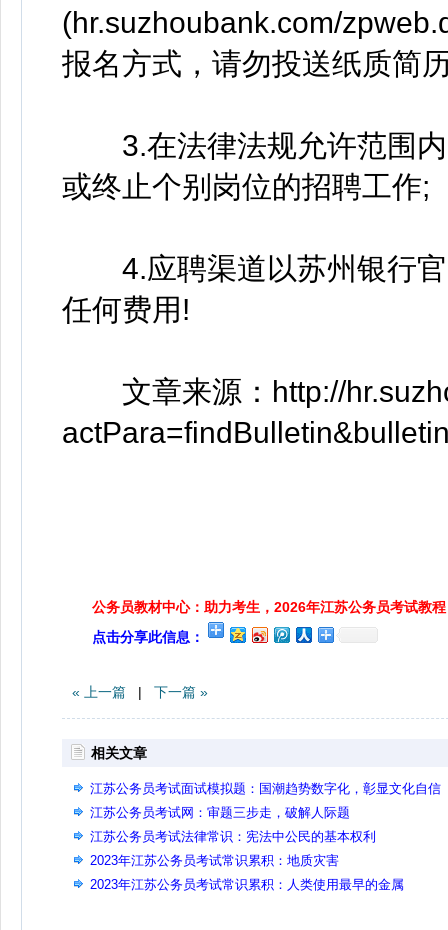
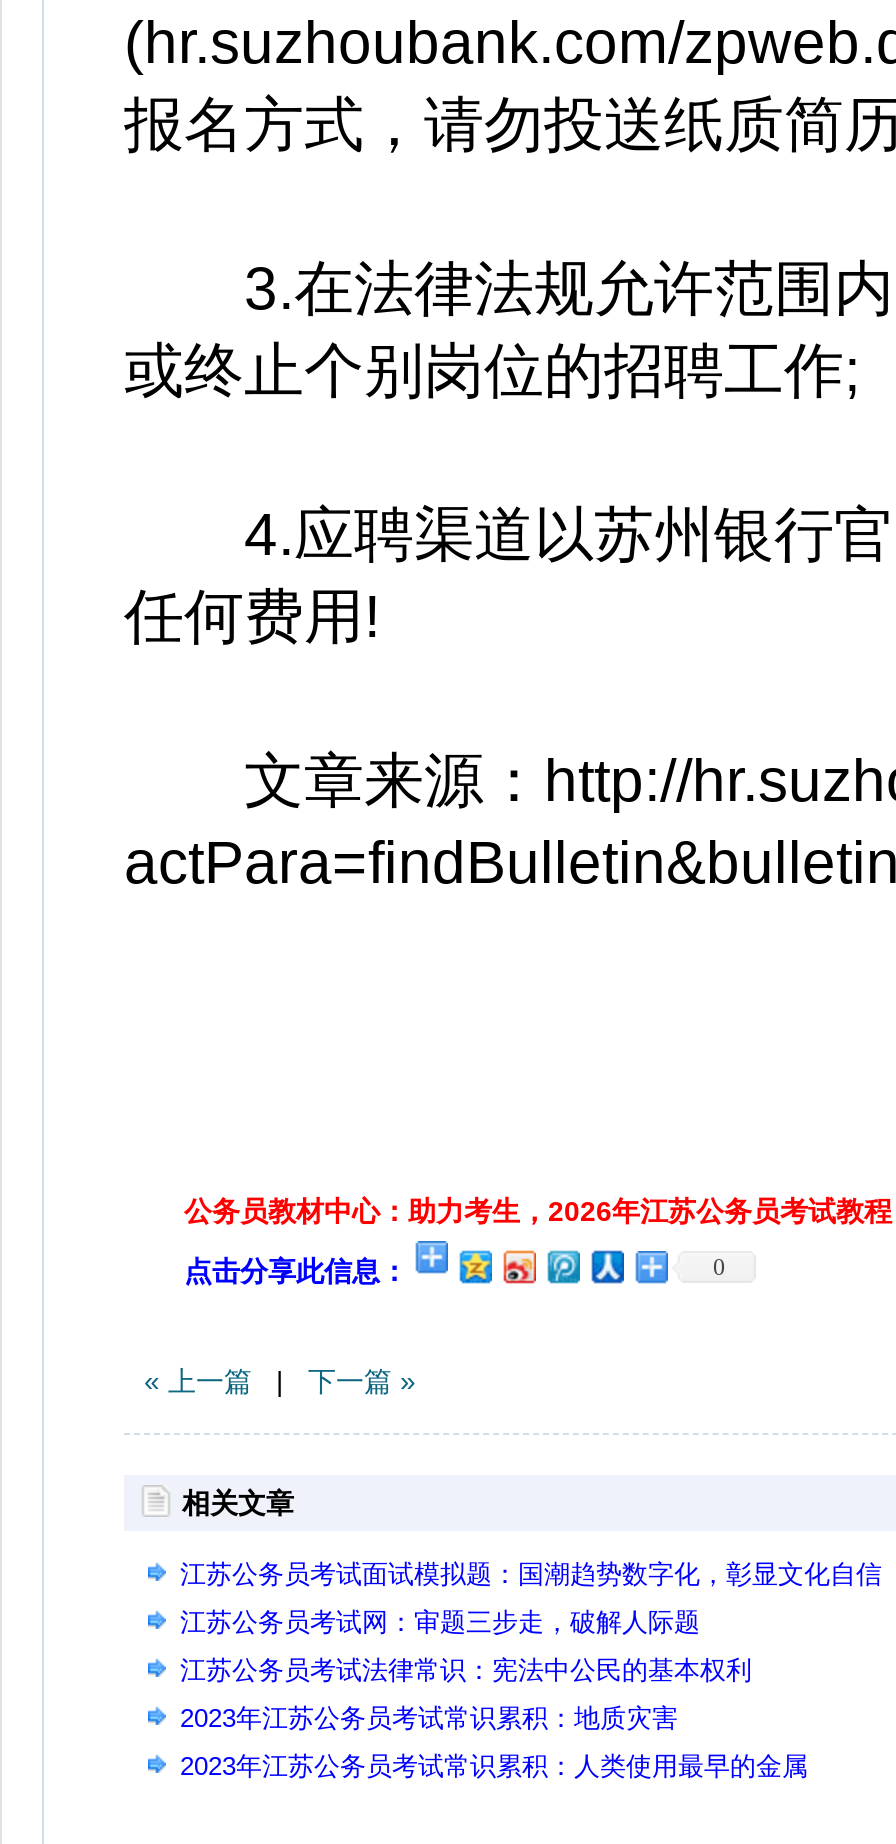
none -> [713,1253,725,1281] 0

